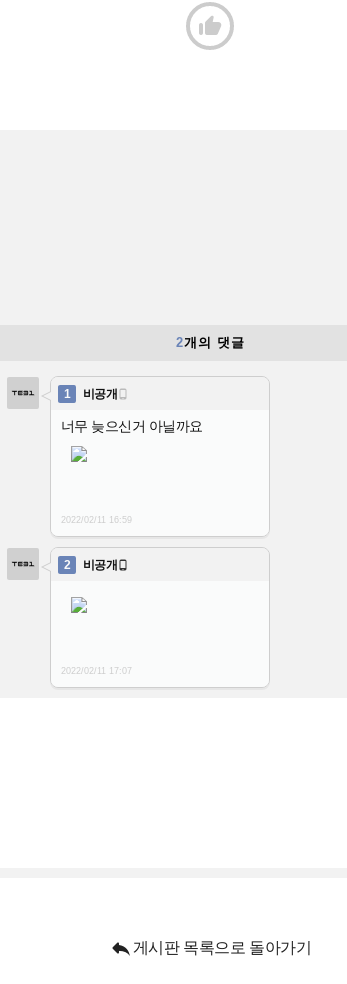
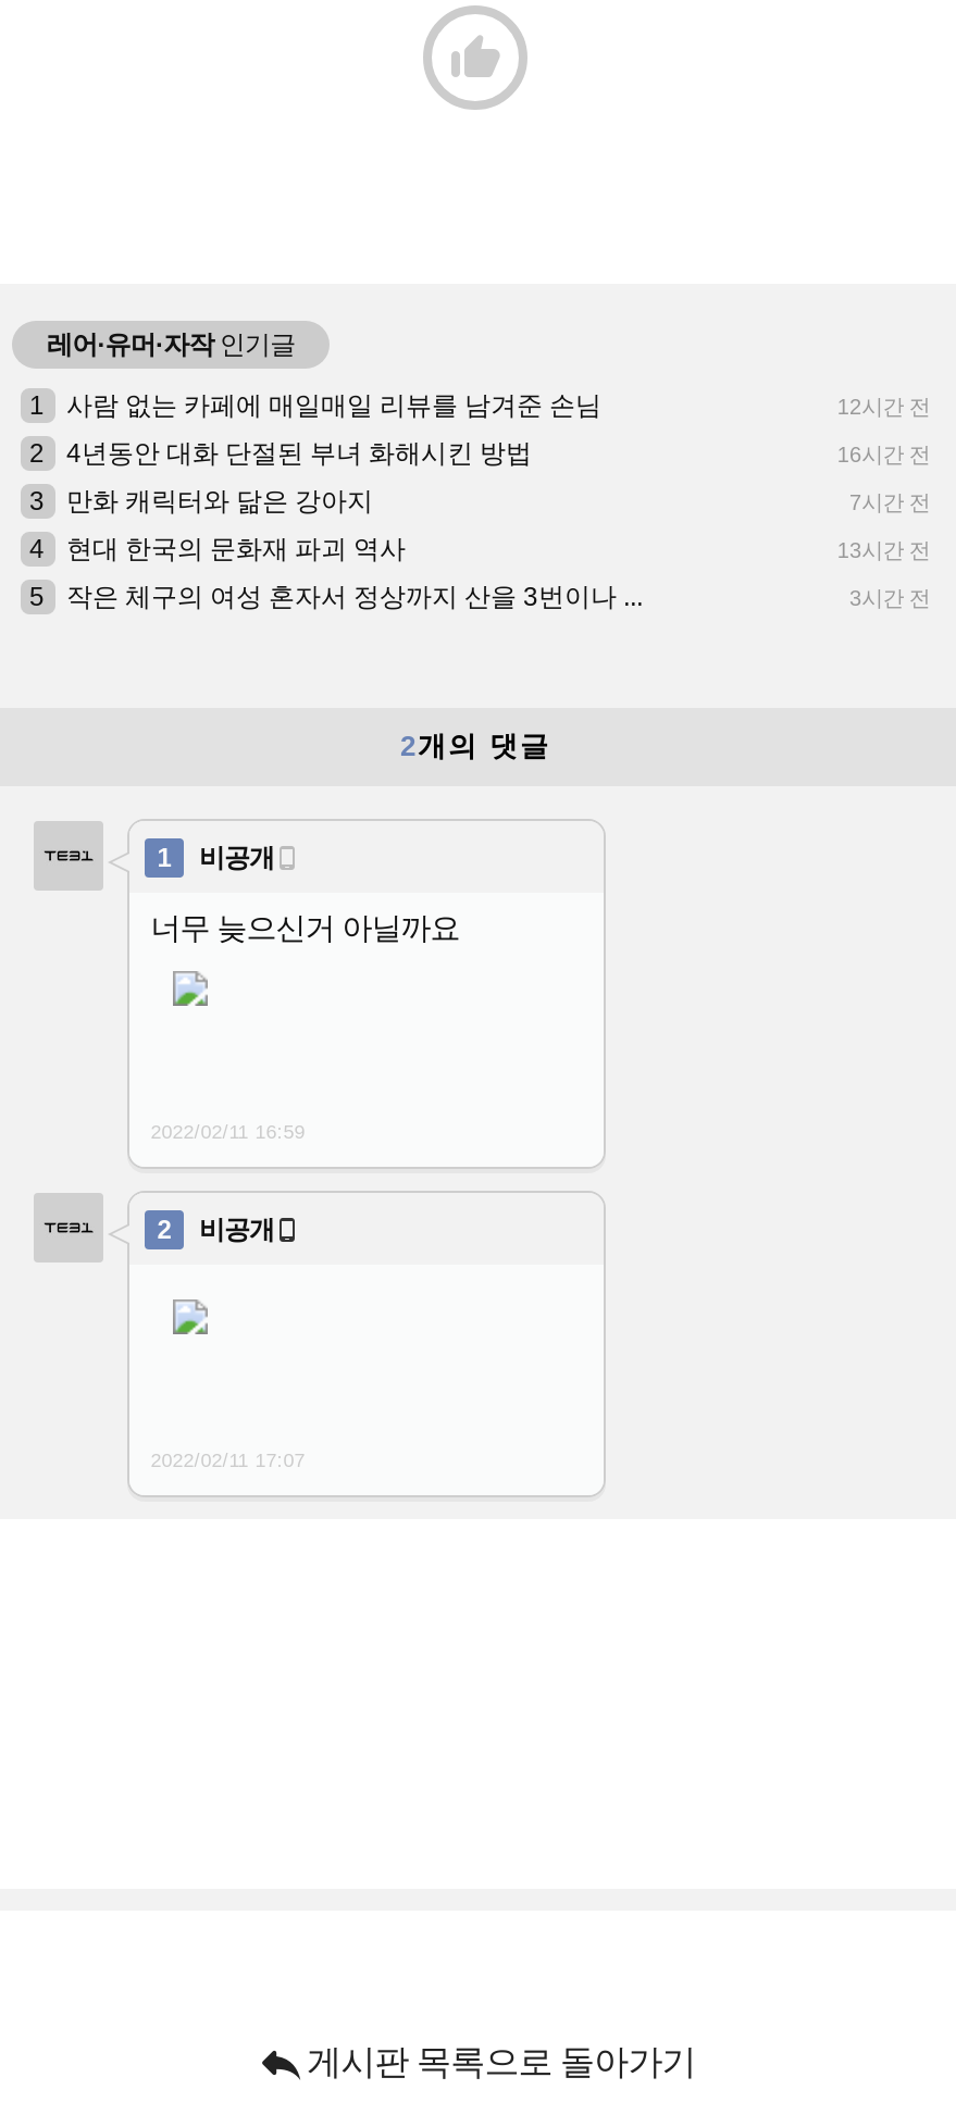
none -> [29,328,930,611] 레어·유머·자작 인기글 | 1 | 사람 없는 카페에 매일매일 리뷰를 남겨준 손님 | 12시간 전 | 2 | 4년동안 대화 단절된 부녀 화해시킨 방법 | 16시간 전 | 3 | 만화 캐릭터와 닮은 강아지 | 7시간 전 | 4 | 현대 한국의 문화재 파괴 역사 | 13시간 전 | 5 | 작은 체구의 여성 혼자서 정상까지 산을 3번이나 ... | 3시간 전

